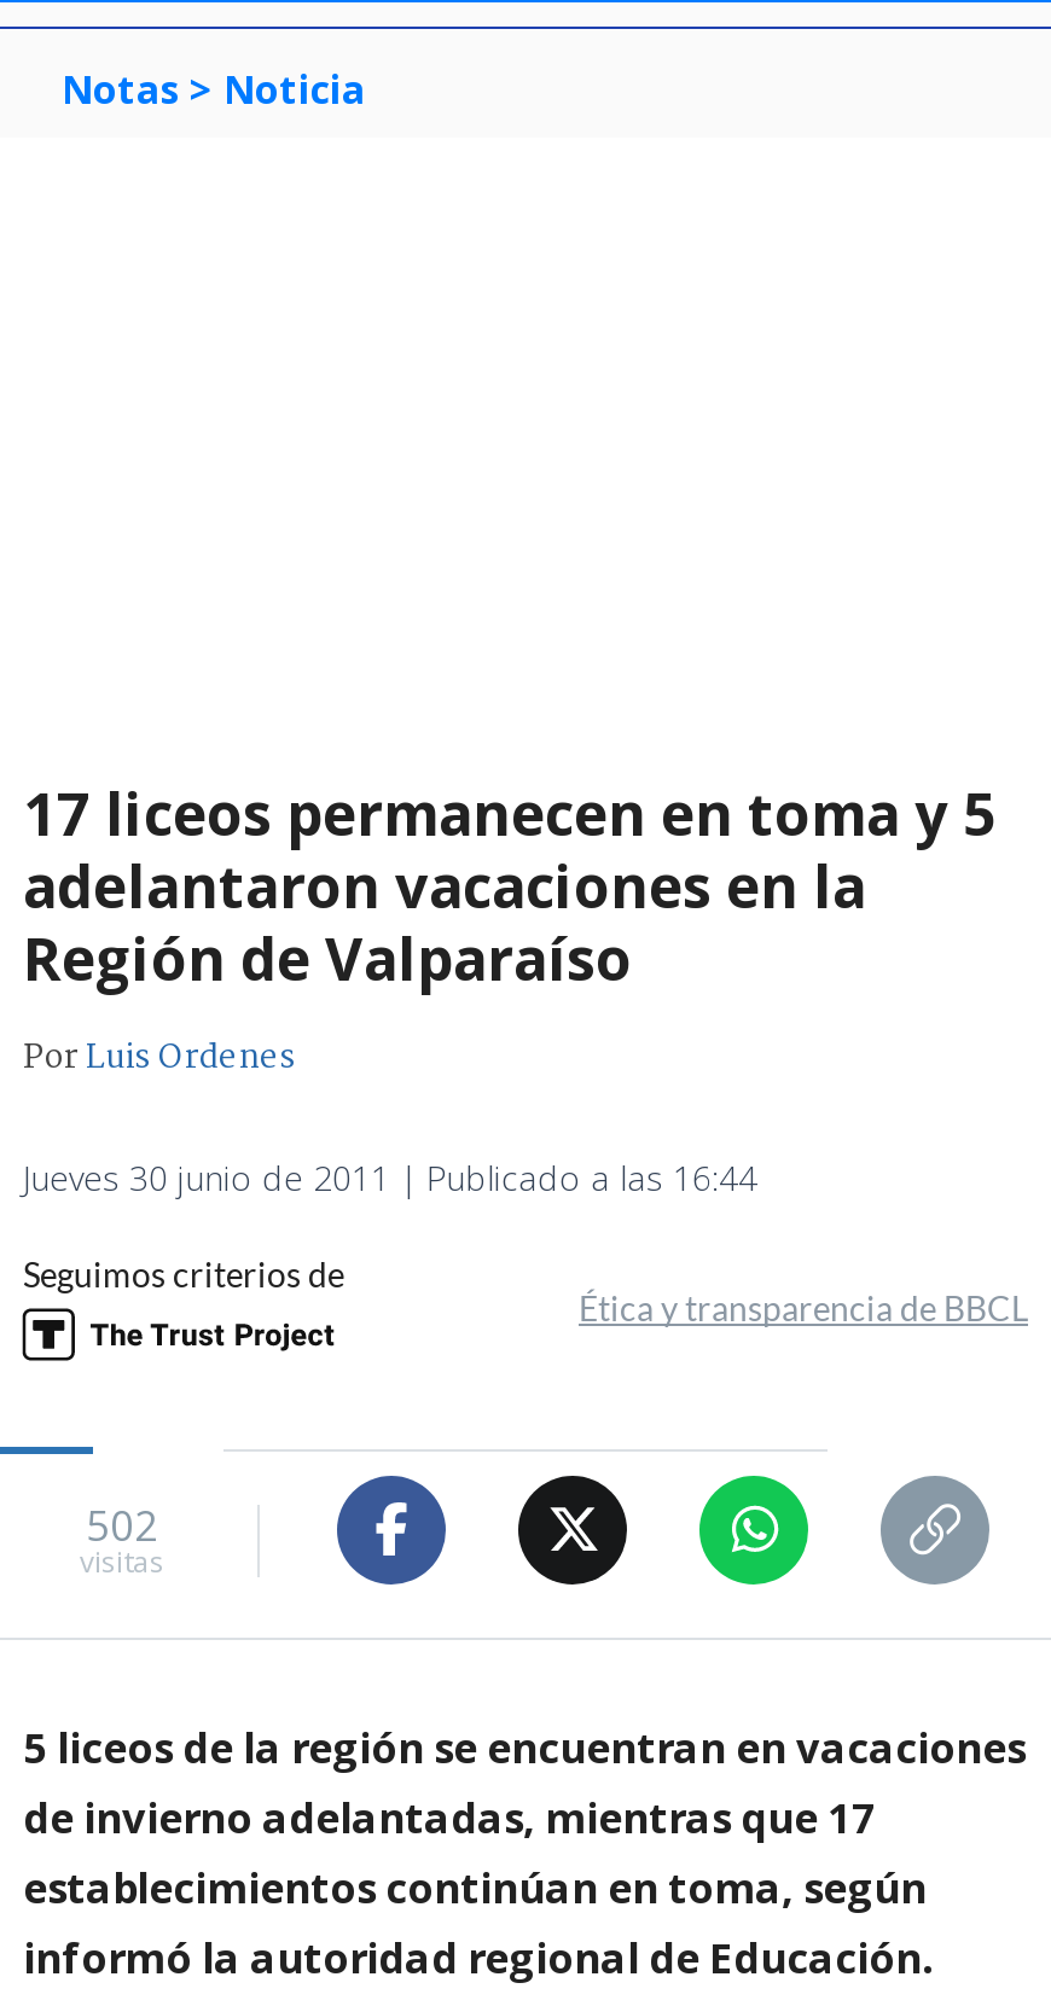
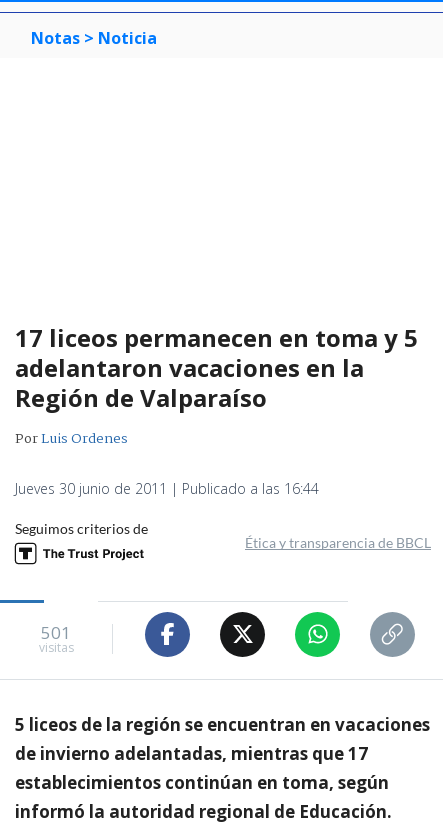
[86,1498,158,1554] 502 -> [41,621,71,644] 501

